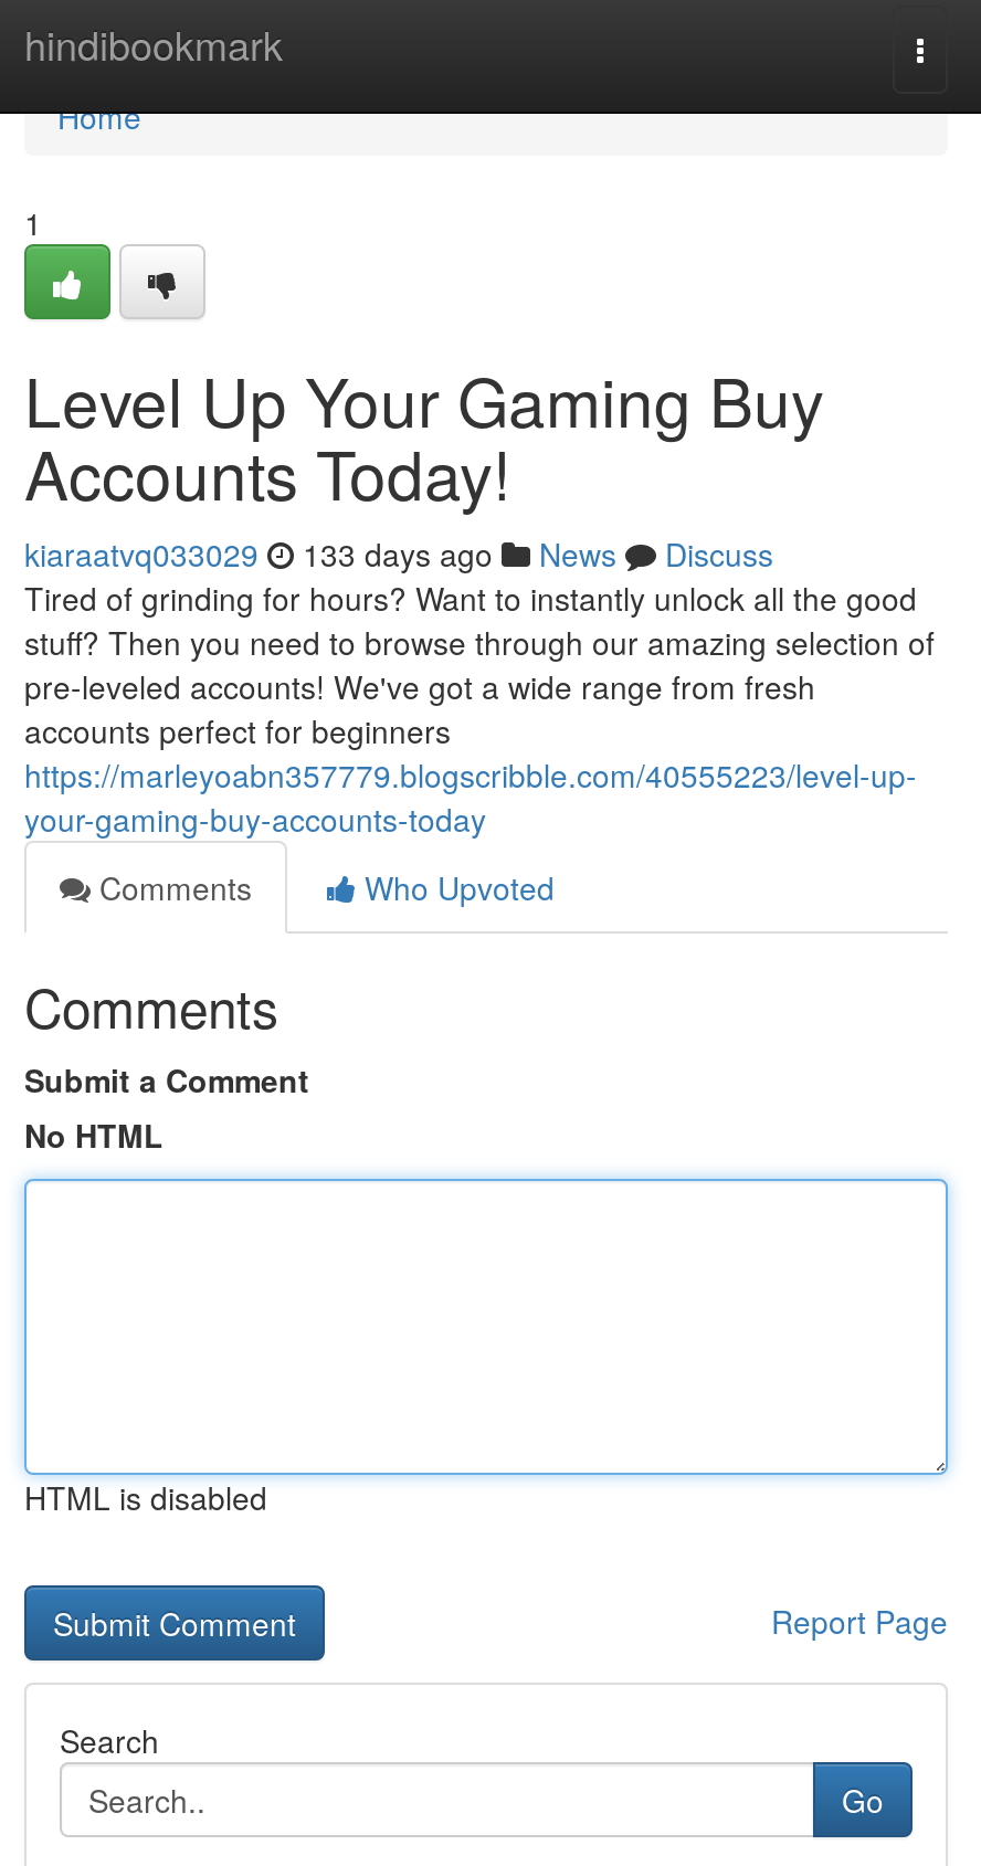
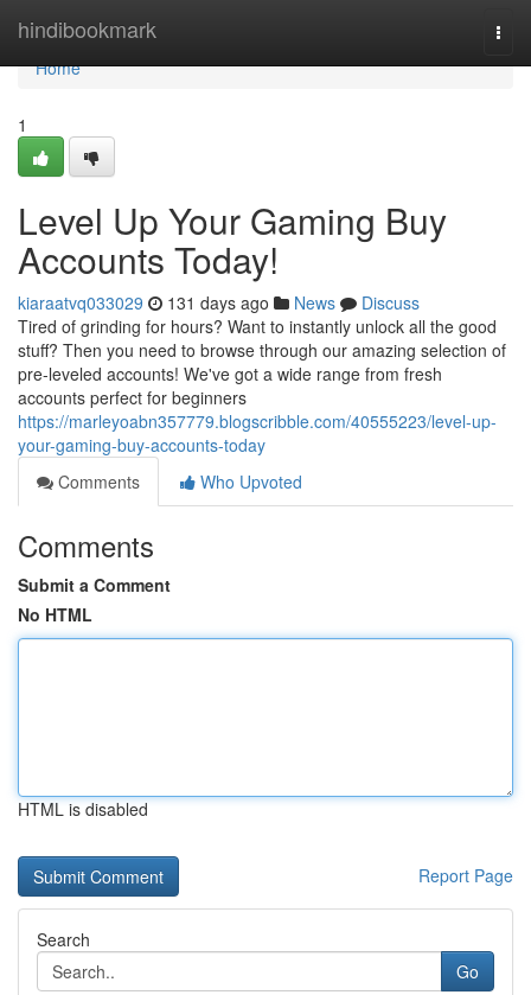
[24,531,773,576] kiaraatvq033029 133 days ago News Discuss -> [18,291,420,314] kiaraatvq033029 131 days ago News Discuss

